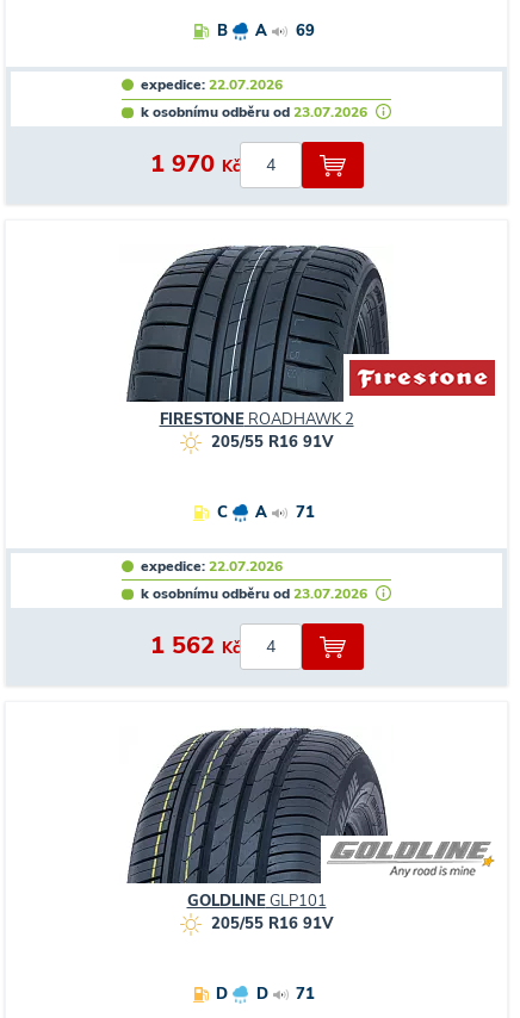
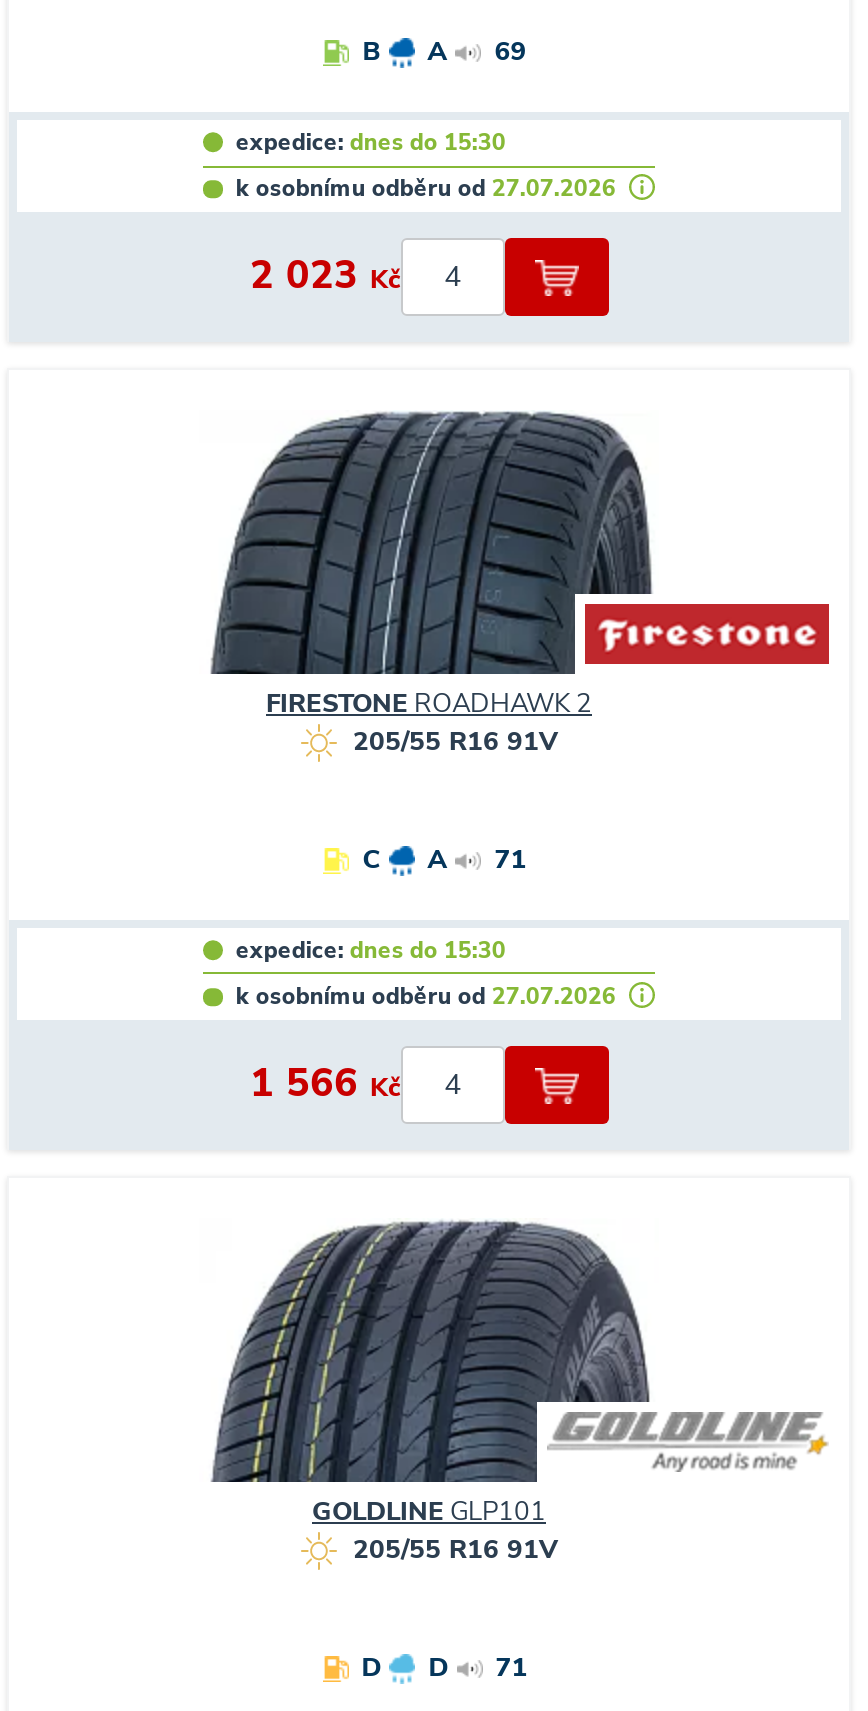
[141,75,368,122] expedice: 22.07.2026 | k osobnímu odběru od 23.07.2026 -> [236,126,616,204] expedice: dnes do 15:30 | k osobnímu odběru od 27.07.2026
[150,148,239,180] 1 970 Kč -> [250,249,400,303] 2 023 Kč
[141,557,368,603] expedice: 22.07.2026 | k osobnímu odběru od 23.07.2026 -> [236,934,616,1012] expedice: dnes do 15:30 | k osobnímu odběru od 27.07.2026
[150,630,239,662] 1 562 Kč -> [250,1056,400,1110] 1 566 Kč

